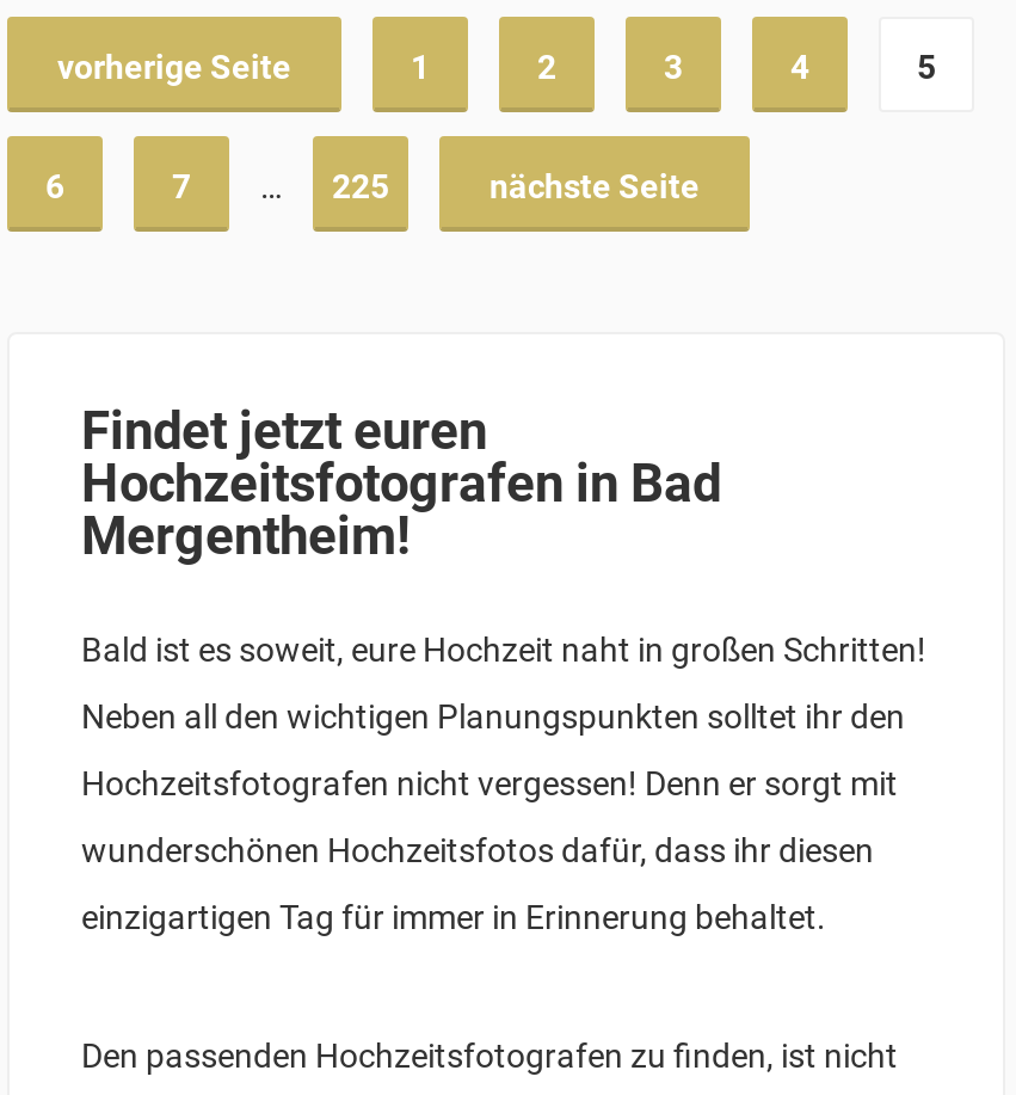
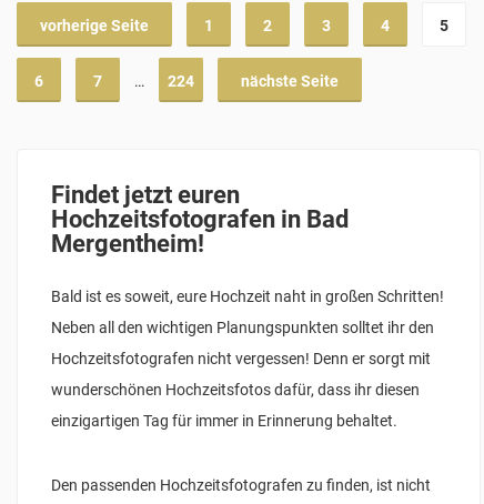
[332,168,389,206] 225 -> [168,73,194,90] 224

